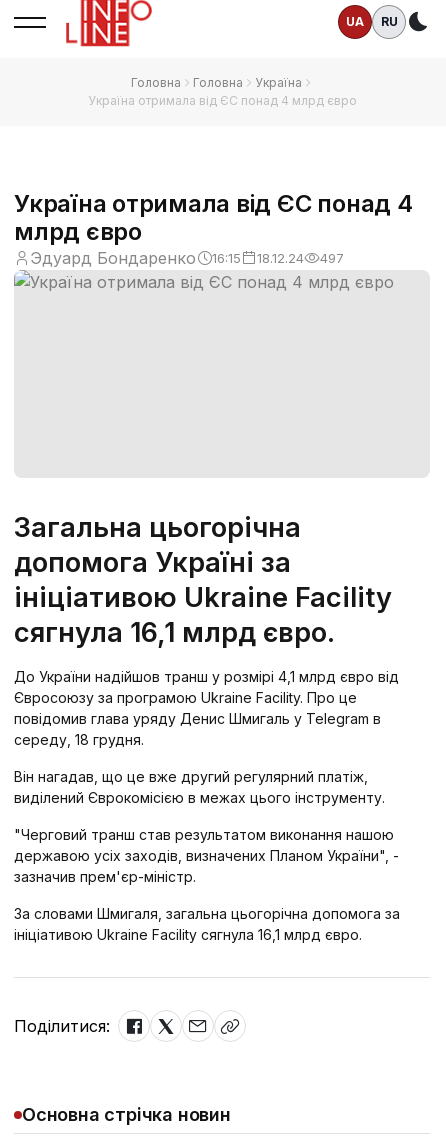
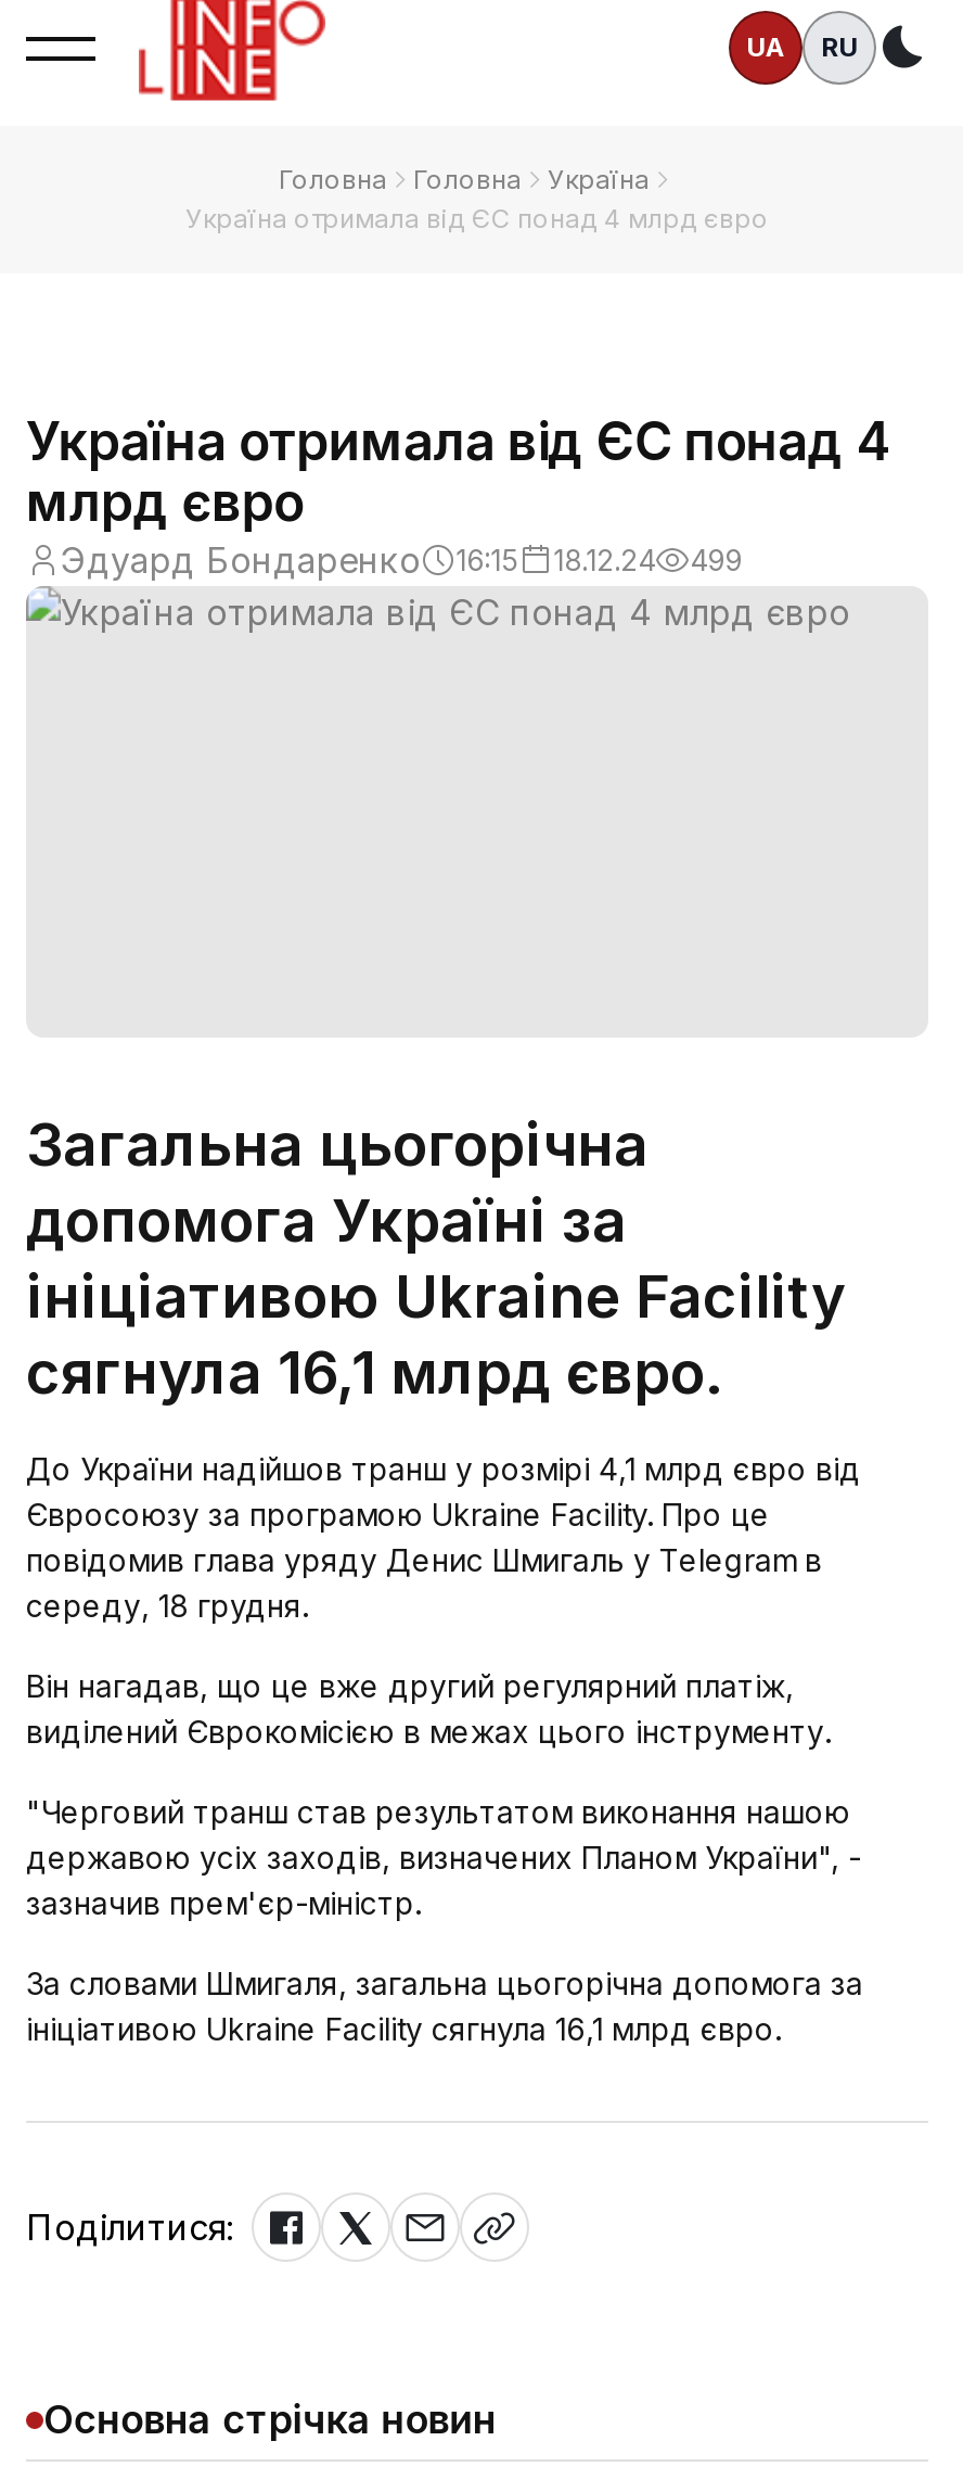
[30,248,344,268] Эдуард Бондаренко 16:15 18.12.24 497 -> [61,538,742,582] Эдуард Бондаренко 16:15 18.12.24 499

